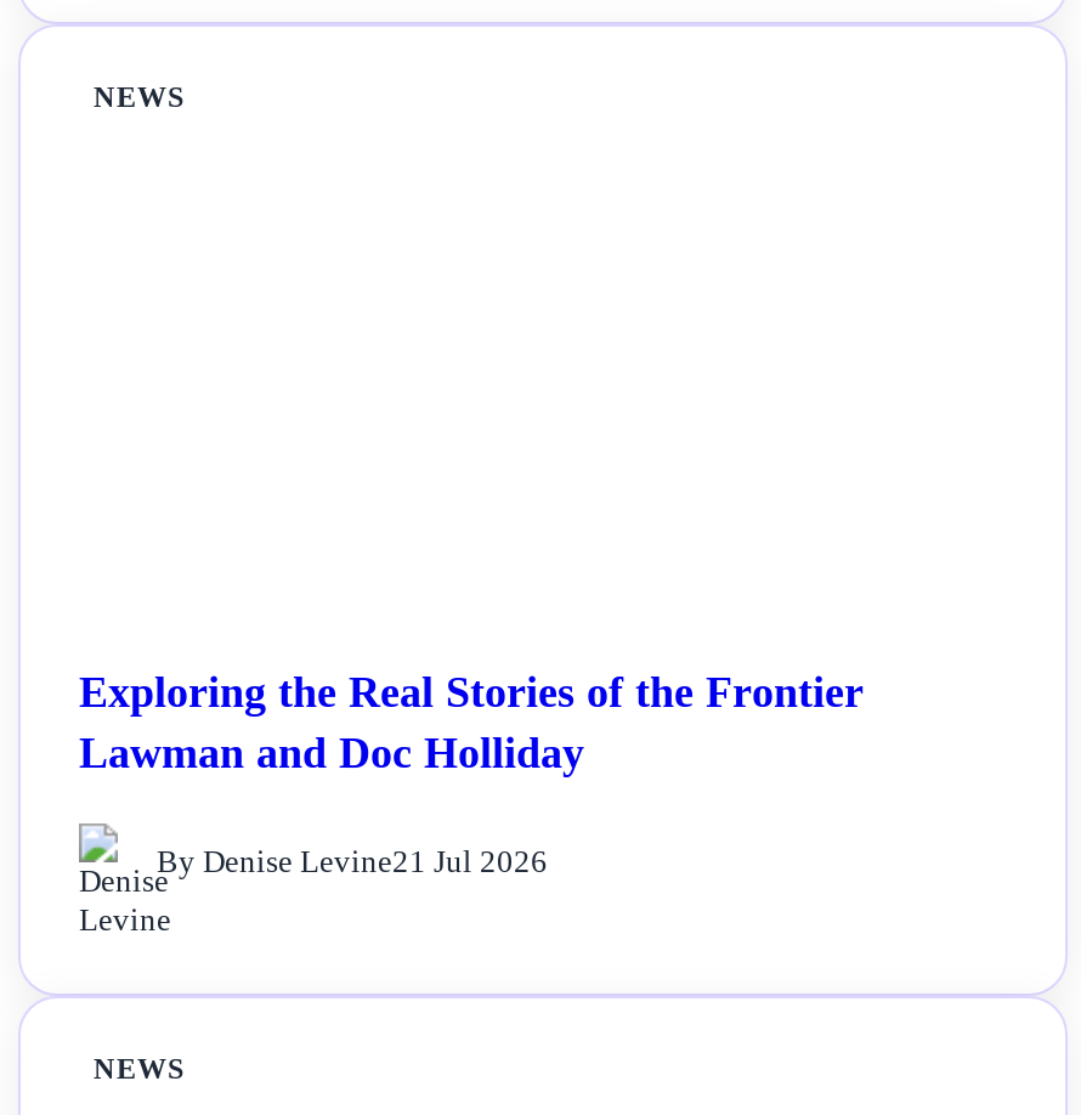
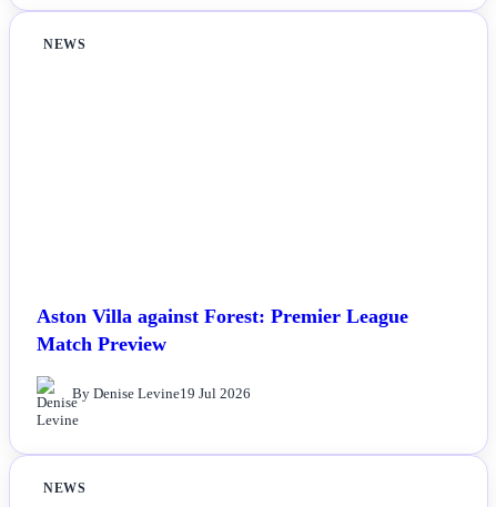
[79,669,864,778] Exploring the Real Stories of the Frontier | Lawman and Doc Holliday -> [37,305,408,355] Aston Villa against Forest: Premier League | Match Preview
[157,843,548,880] By Denise Levine21 Jul 2026 -> [72,385,251,402] By Denise Levine19 Jul 2026

